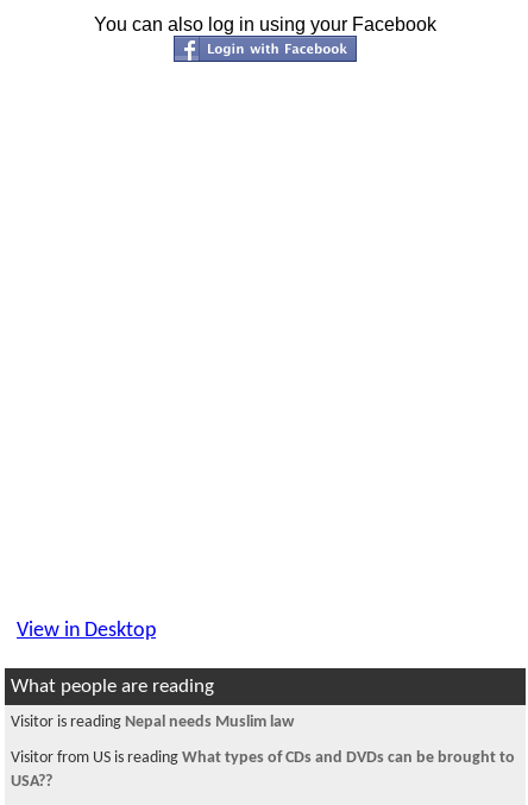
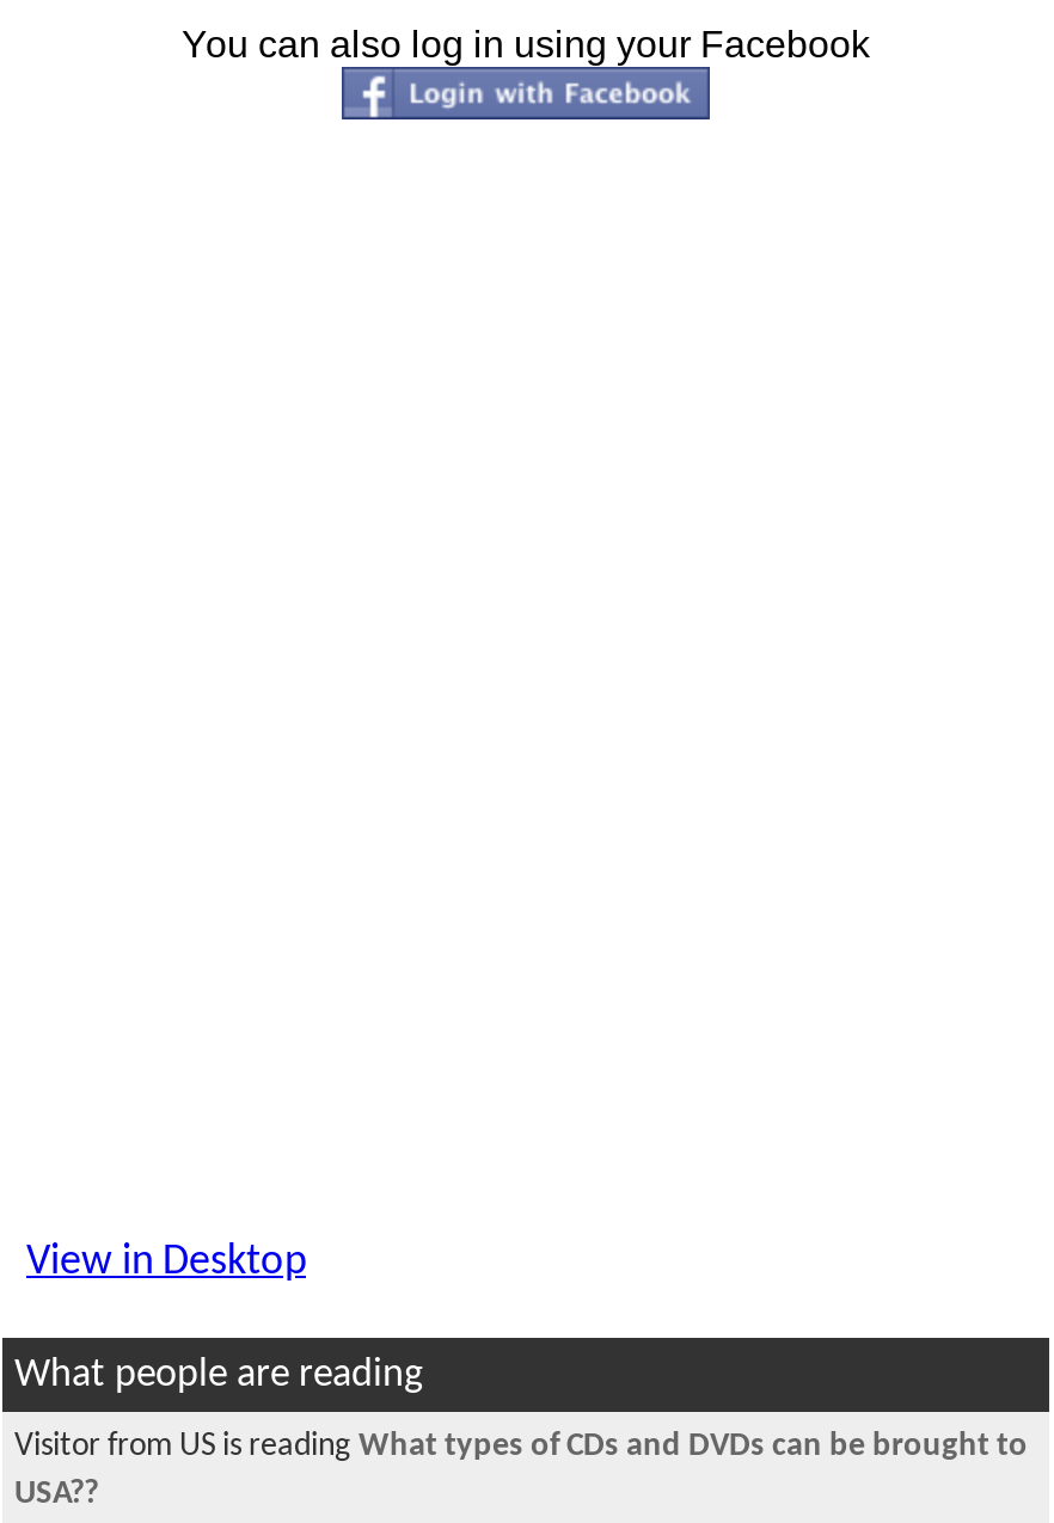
[11,713,294,731] Visitor is reading Nepal needs Muslim law -> none

